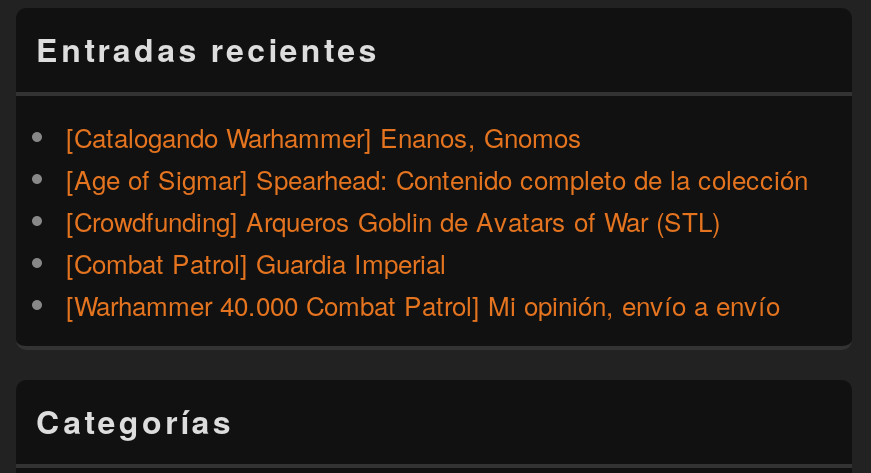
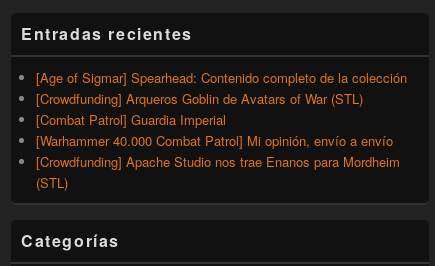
[66,119,582,157] [Catalogando Warhammer] Enanos, Gnomos -> none
moved [66,161,808,325] -> [36,68,407,150]: [Age of Sigmar] Spearhead: Contenido completo de la colección | [Crowdfunding] Arqueros Goblin de Avatars of War (STL) | [Combat Patrol] Guardia Imperial | [Warhammer 40.000 Combat Patrol] Mi opinión, envío a envío
none -> [36,152,400,192] [Crowdfunding] Apache Studio nos trae Enanos para Mordheim | (STL)

